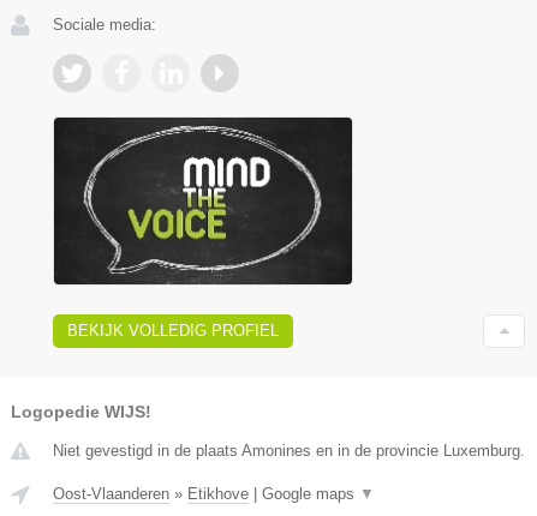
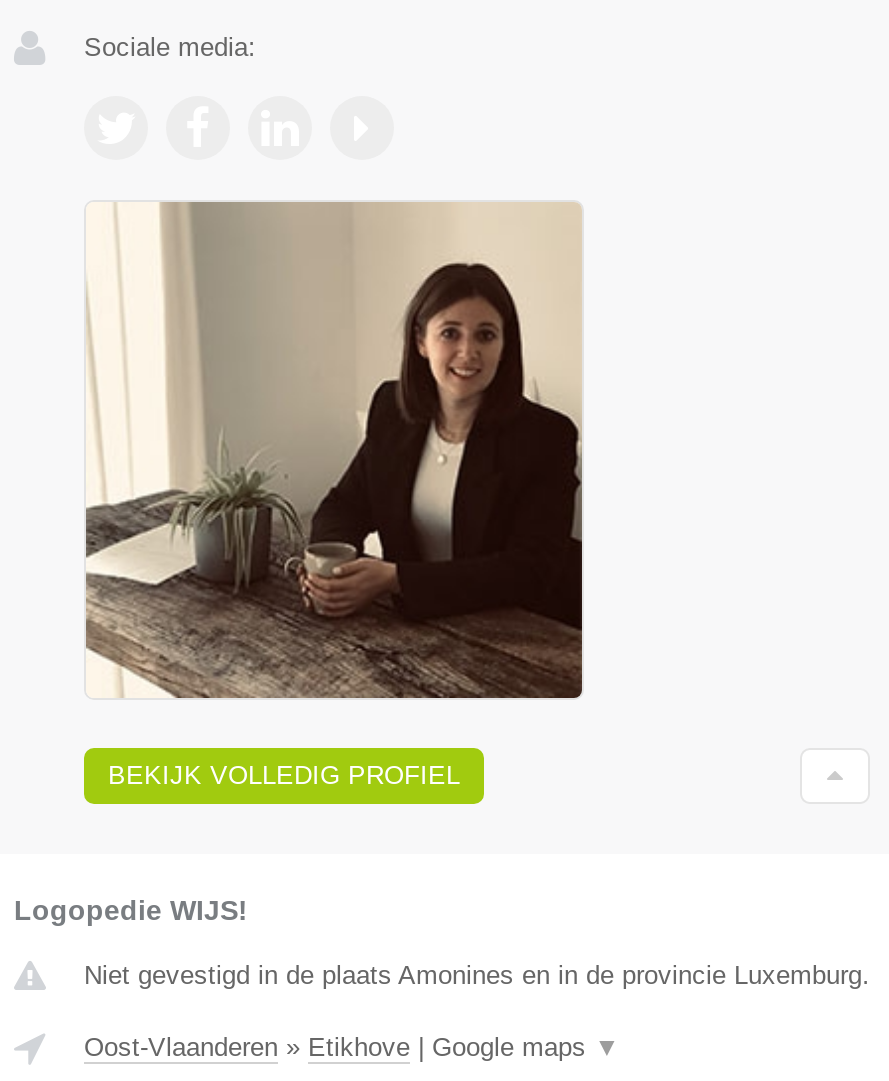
[53,116,353,286] [image] -> [84,202,584,700] [image]

